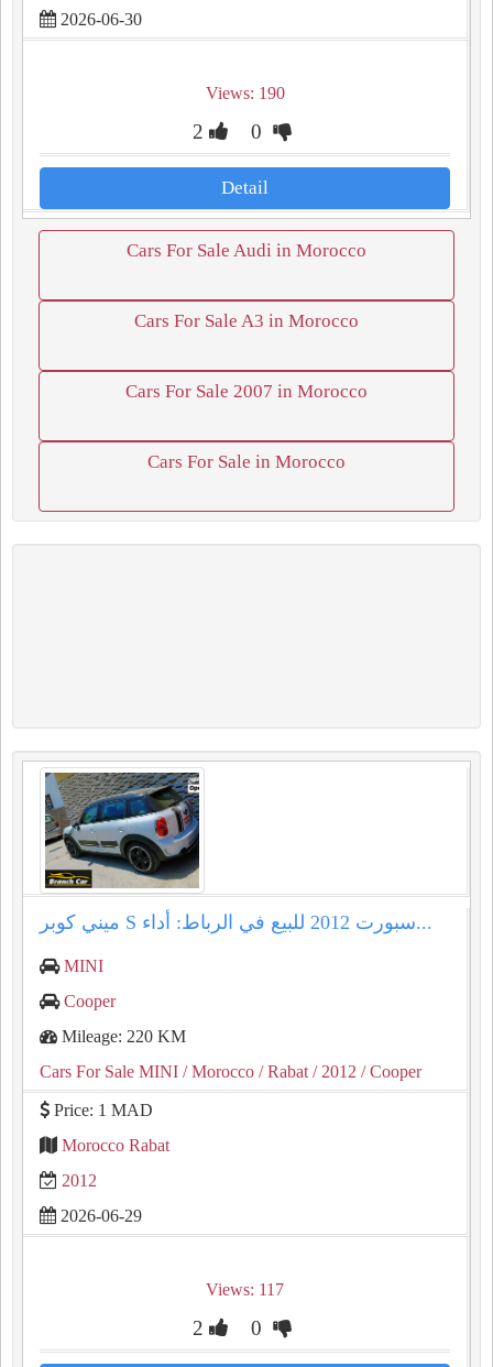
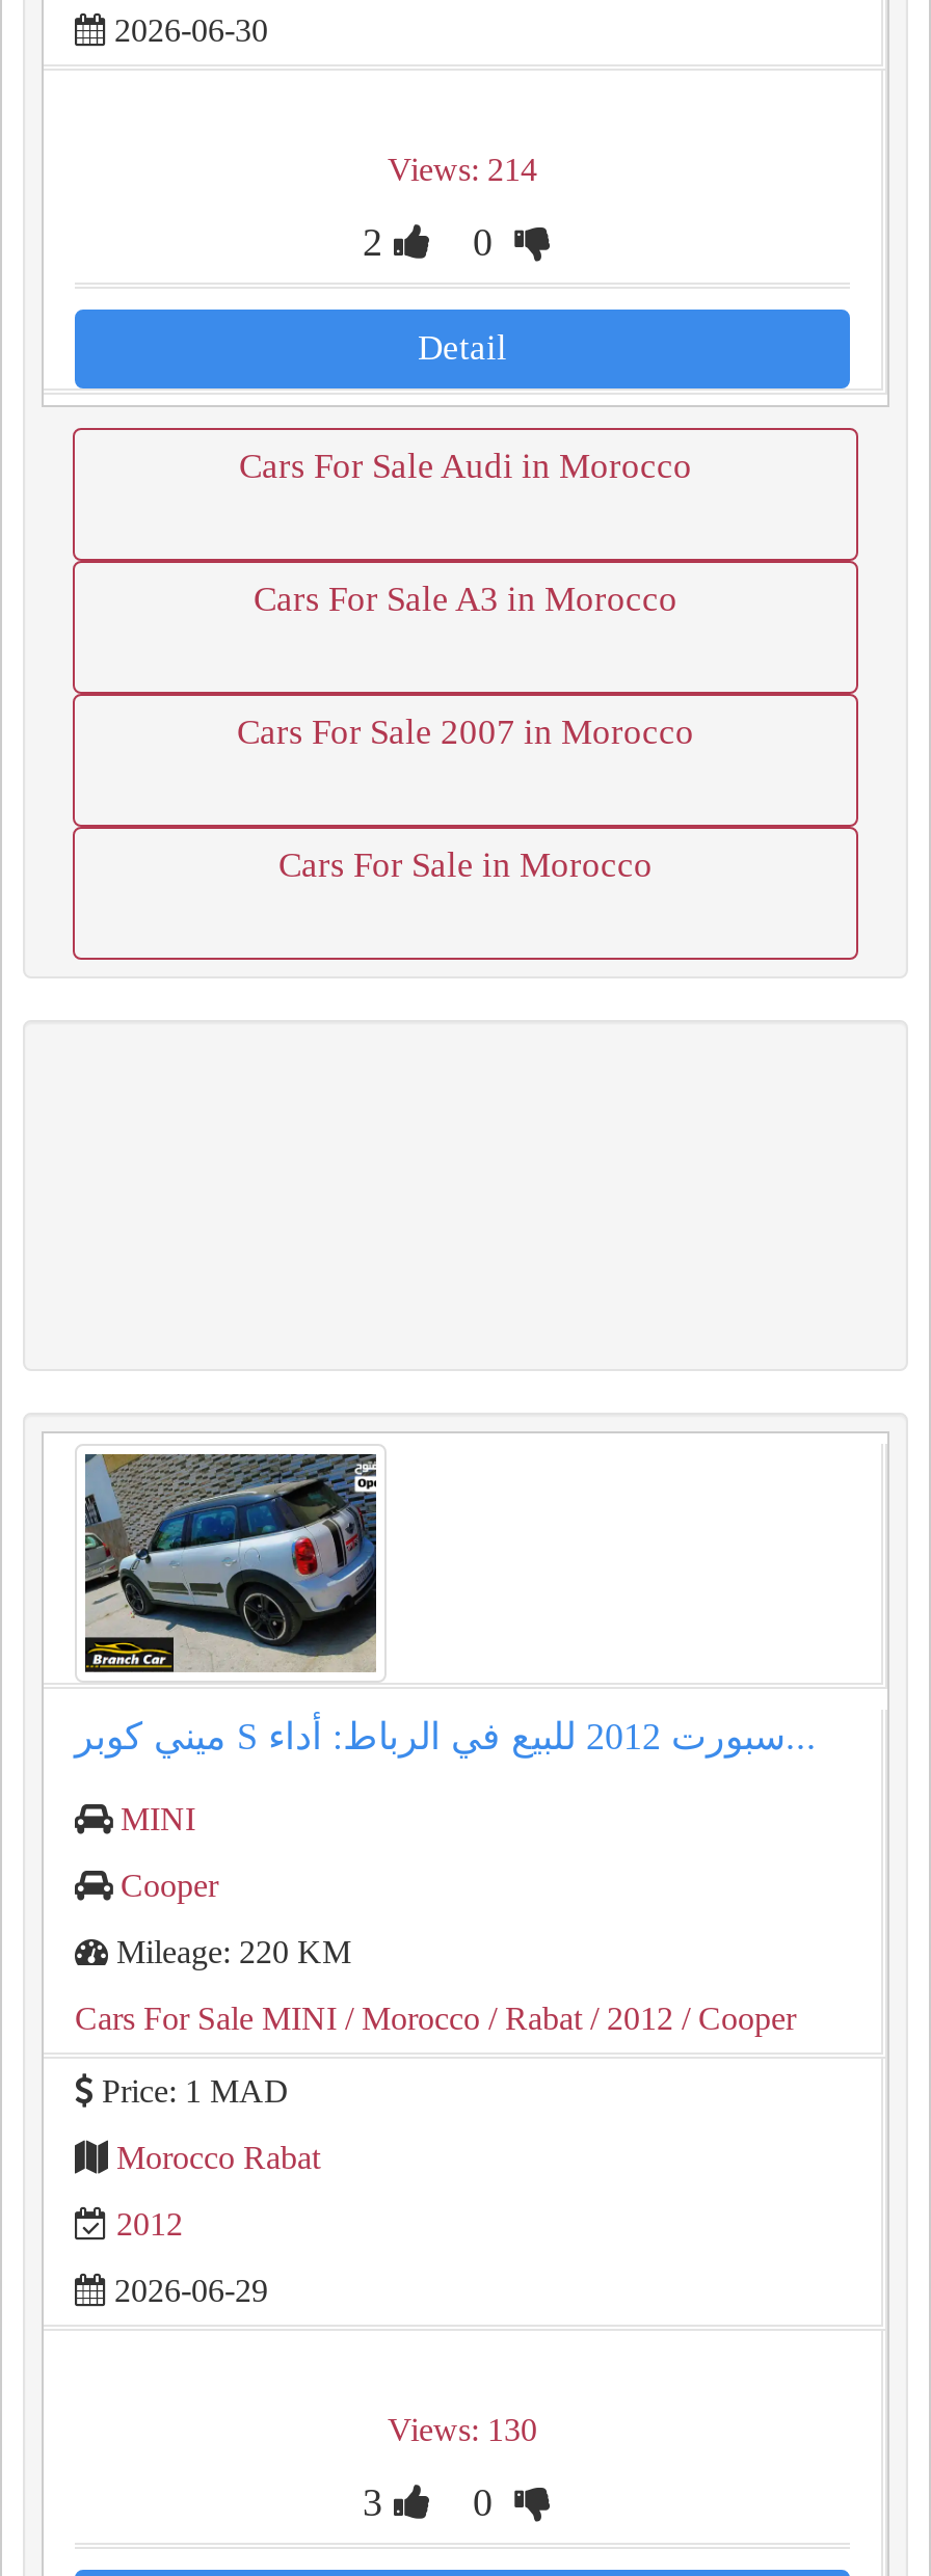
[205,84,284,102] Views: 190 -> [388,152,537,187] Views: 214
[206,1280,284,1299] Views: 117 -> [388,2412,537,2447] Views: 130
[192,1316,261,1339] 2 0 -> [363,2480,494,2524] 3 0

